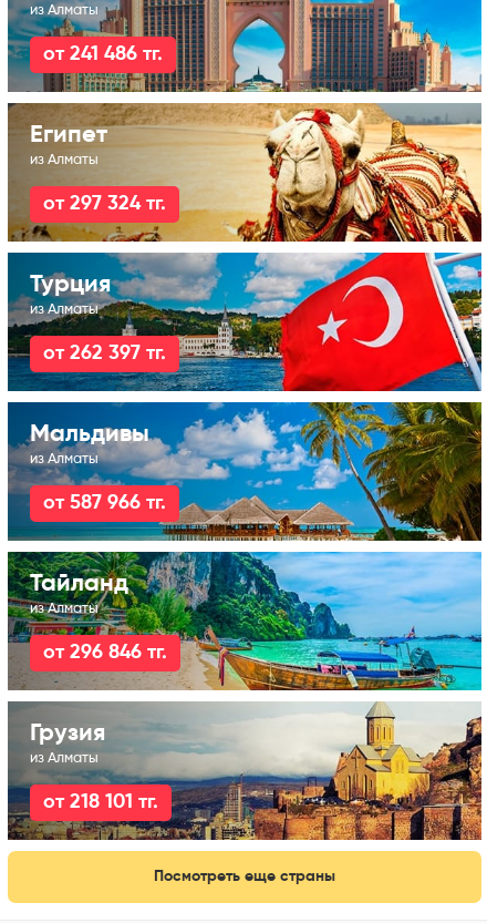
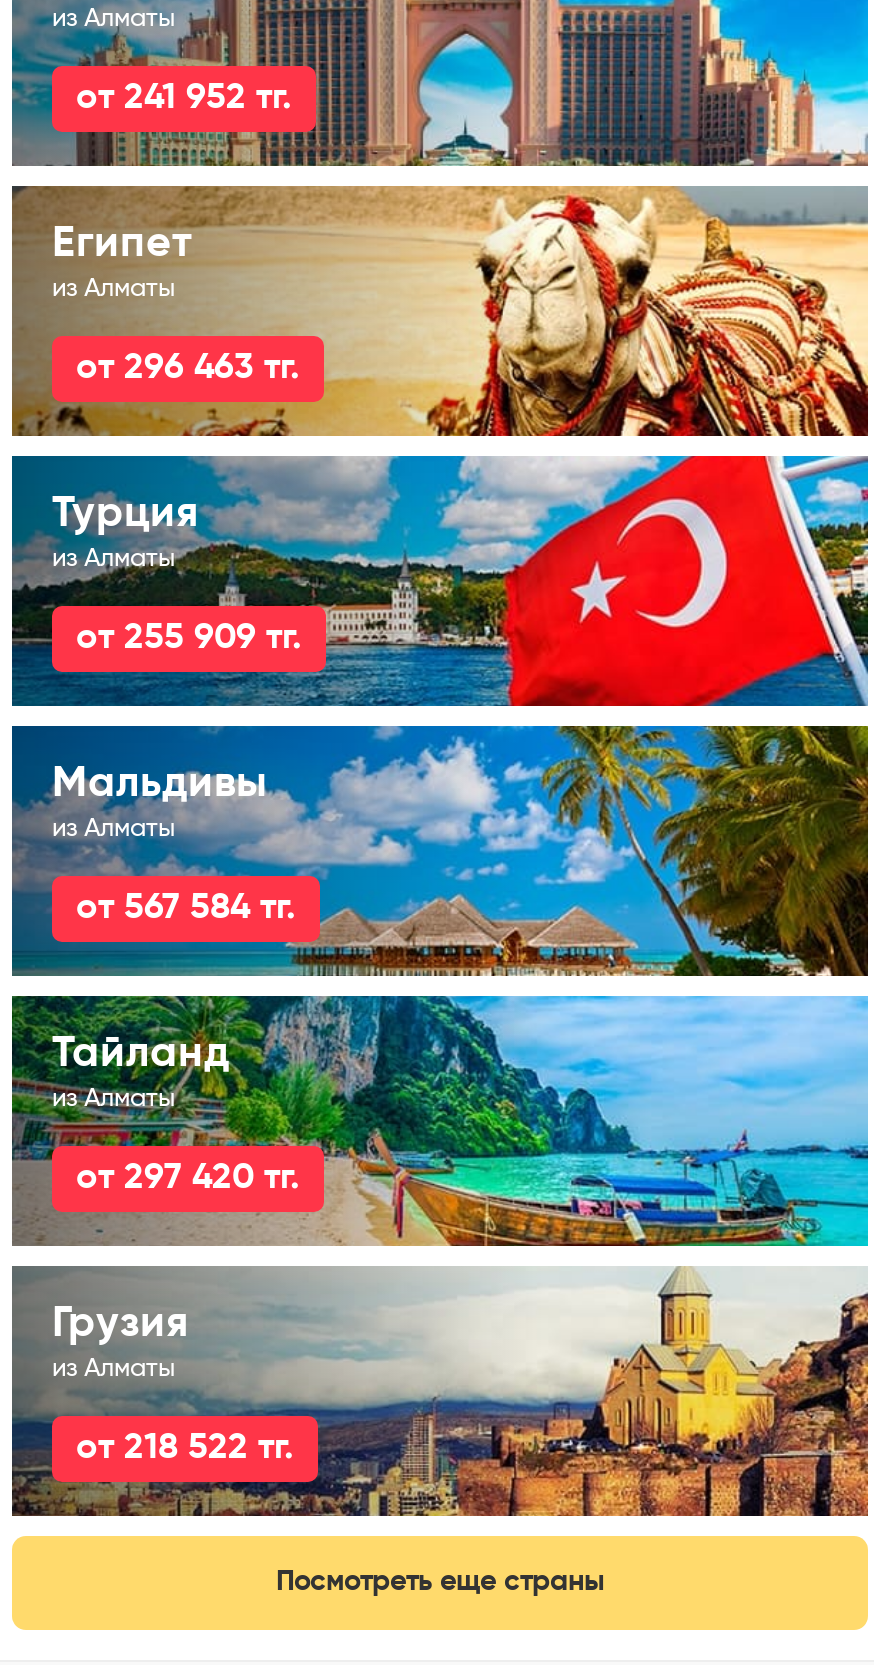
[43,44,163,64] от 241 486 тг. -> [76,80,292,116] от 241 952 тг.
[43,194,166,214] от 297 324 тг. -> [76,350,300,386] от 296 463 тг.
[43,343,166,363] от 262 397 тг. -> [76,620,302,656] от 255 909 тг.
[43,493,166,513] от 587 966 тг. -> [76,890,296,926] от 567 584 тг.
[43,643,167,663] от 296 846 тг. -> [76,1160,300,1196] от 297 420 тг.
[43,792,158,812] от 218 101 тг. -> [76,1430,294,1466] от 218 522 тг.

